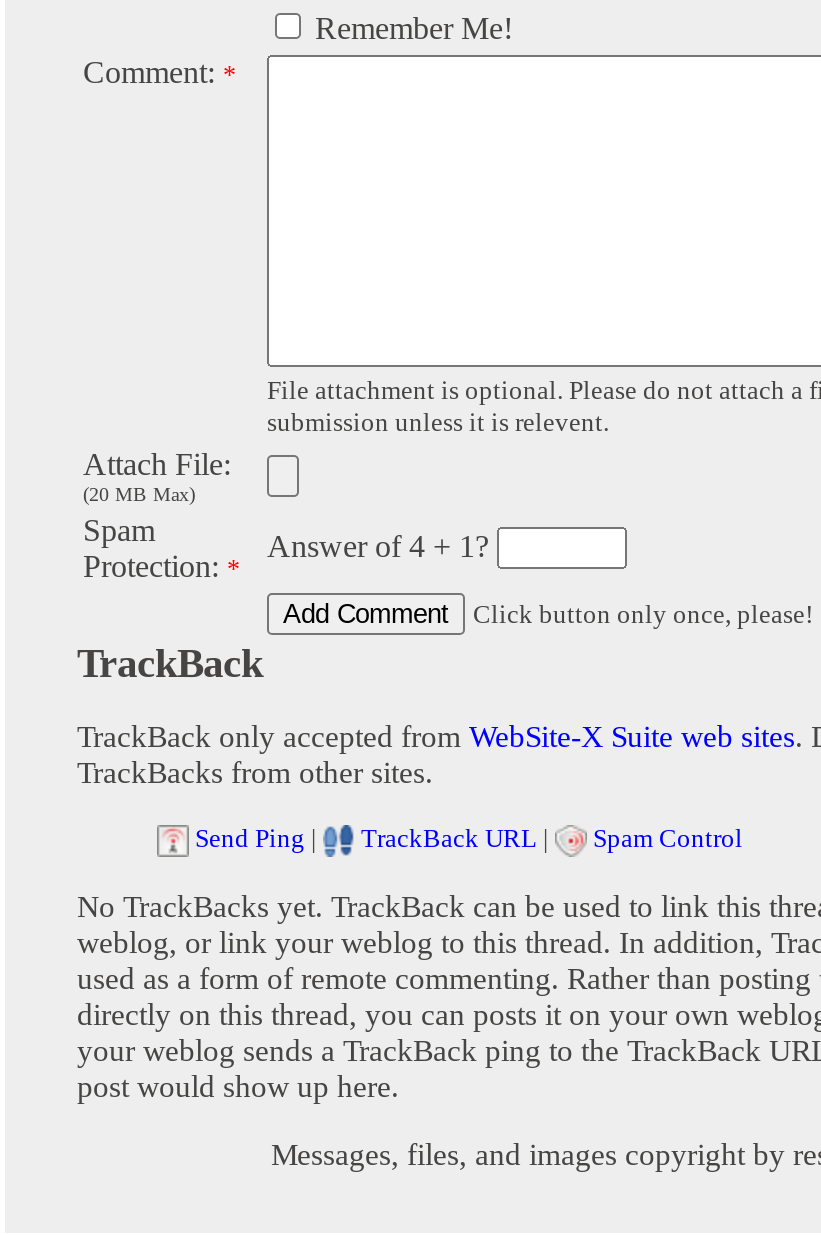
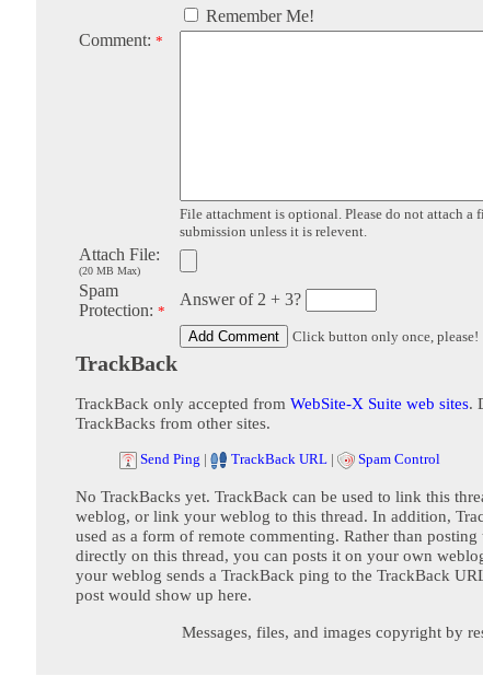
[267,530,497,564] Answer of 4 + 1? -> [180,290,306,309] Answer of 2 + 3?

